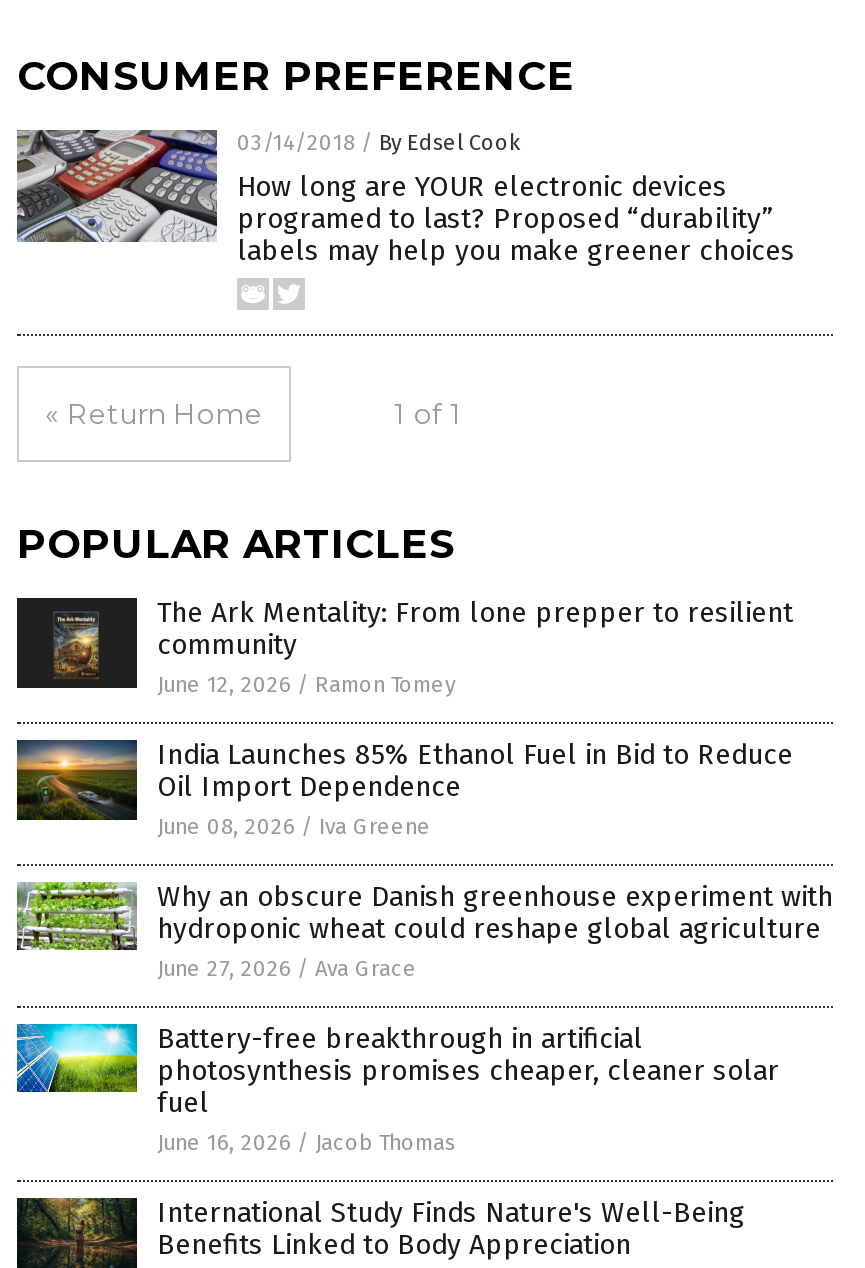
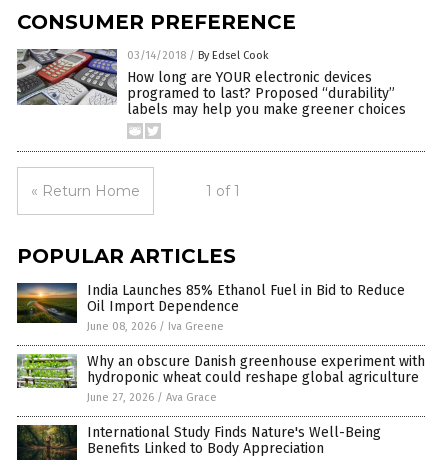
[15,596,793,698] [image] | The Ark Mentality: From lone prepper to resilient | community | June 12, 2026 / Ramon Tomey -> none
[15,1022,779,1156] [image] | Battery-free breakthrough in artificial | photosynthesis promises cheaper, cleaner solar | fuel | June 16, 2026 / Jacob Thomas -> none

